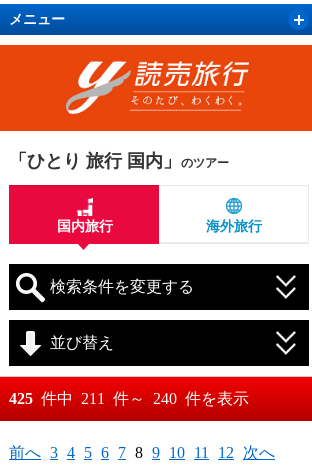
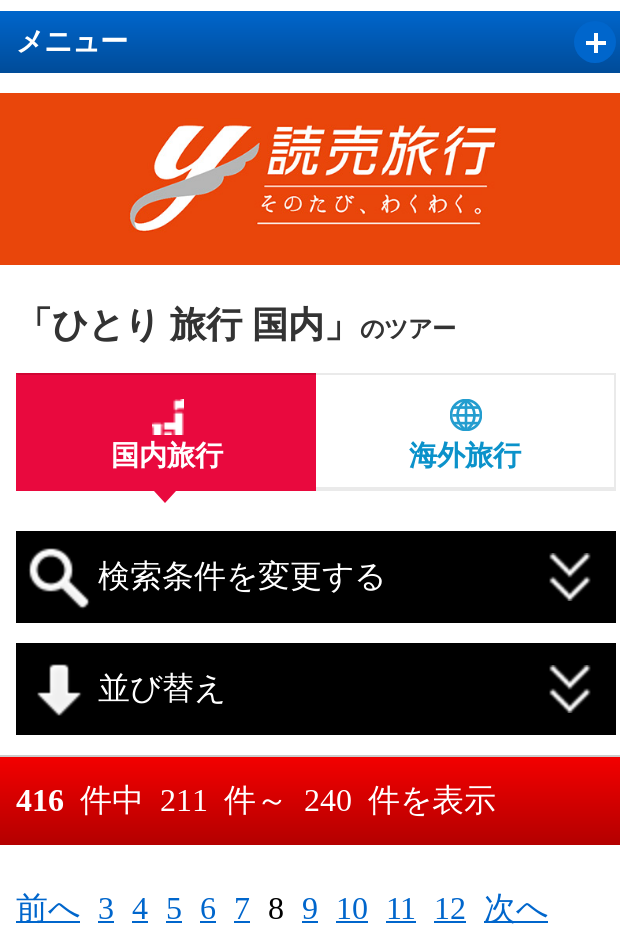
[9,389,249,406] 425 件中 211 件～ 240 件を表示 -> [16,782,496,816] 416 件中 211 件～ 240 件を表示

